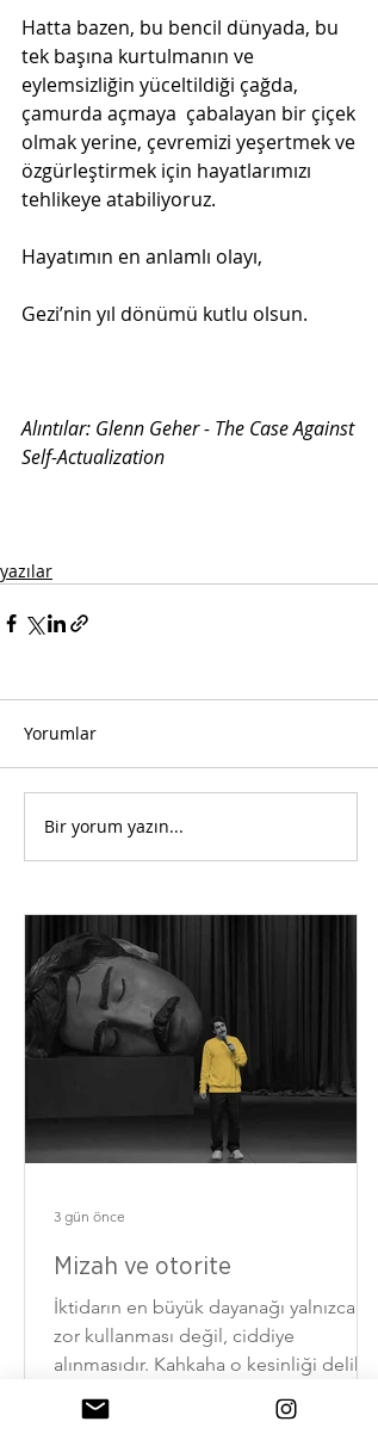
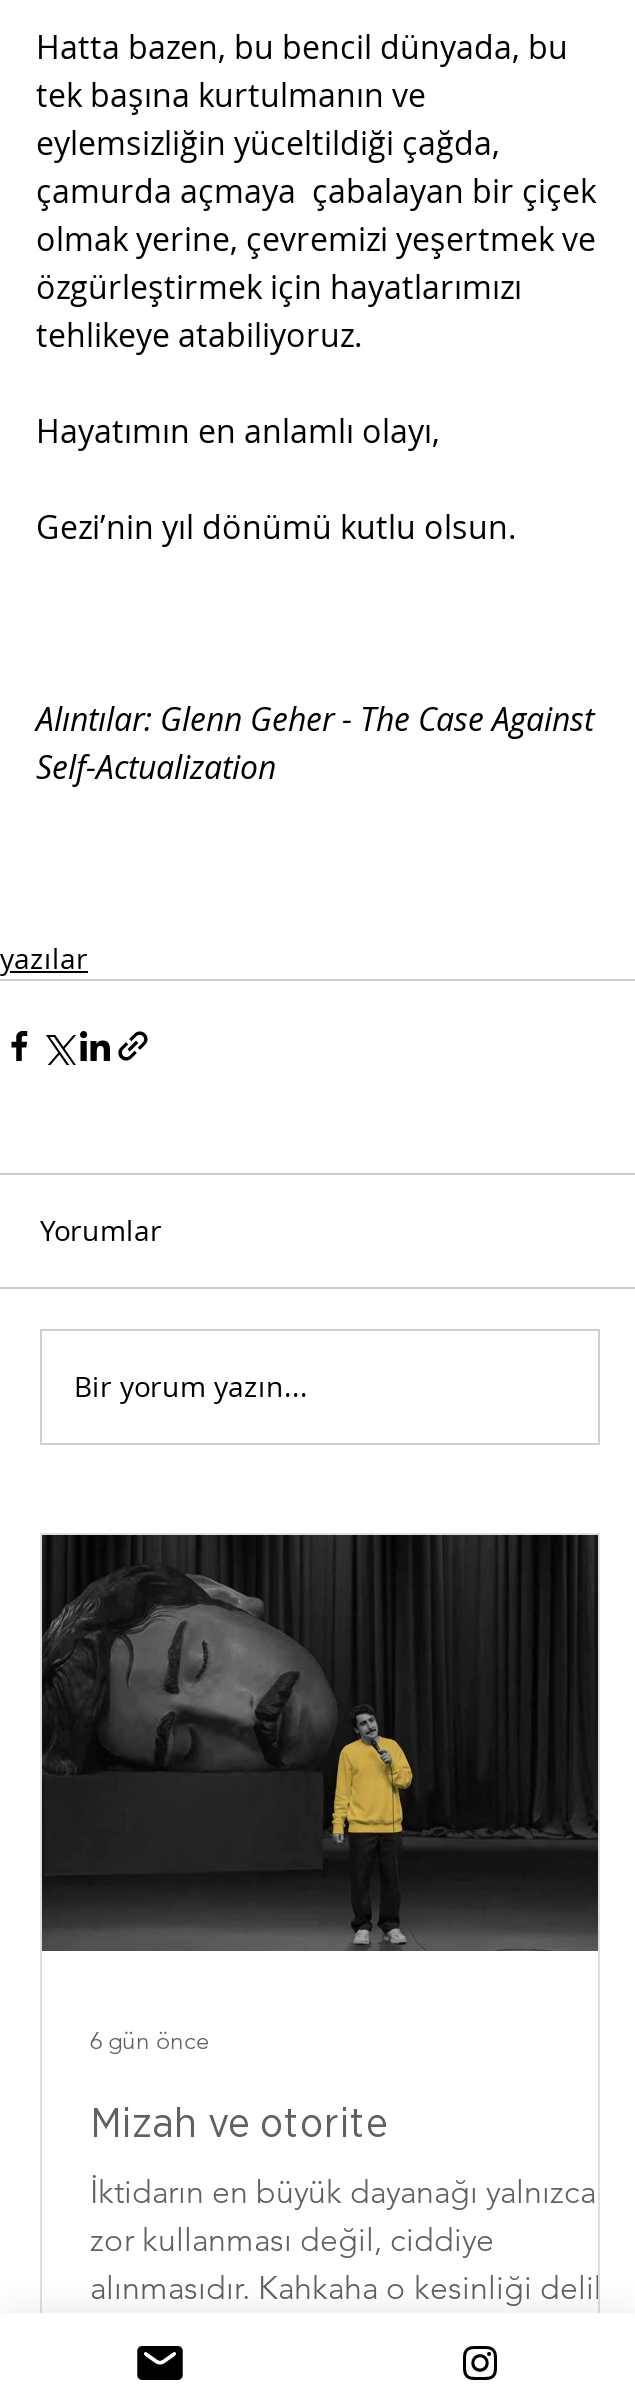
[54,1208,125,1225] 3 gün önce -> [90,2025,210,2055] 6 gün önce

